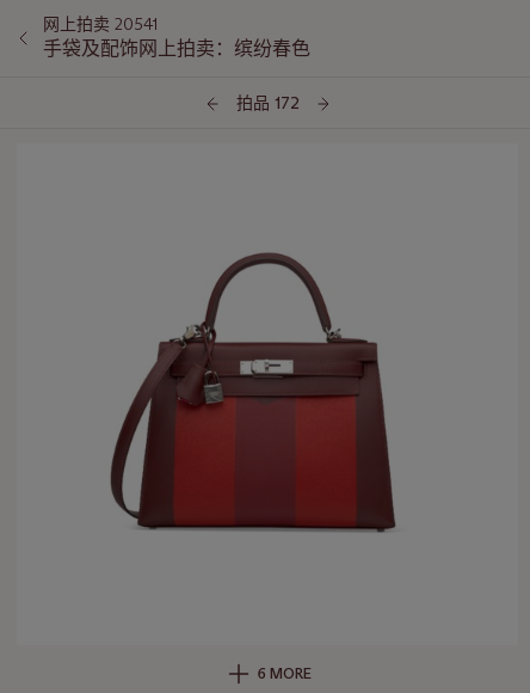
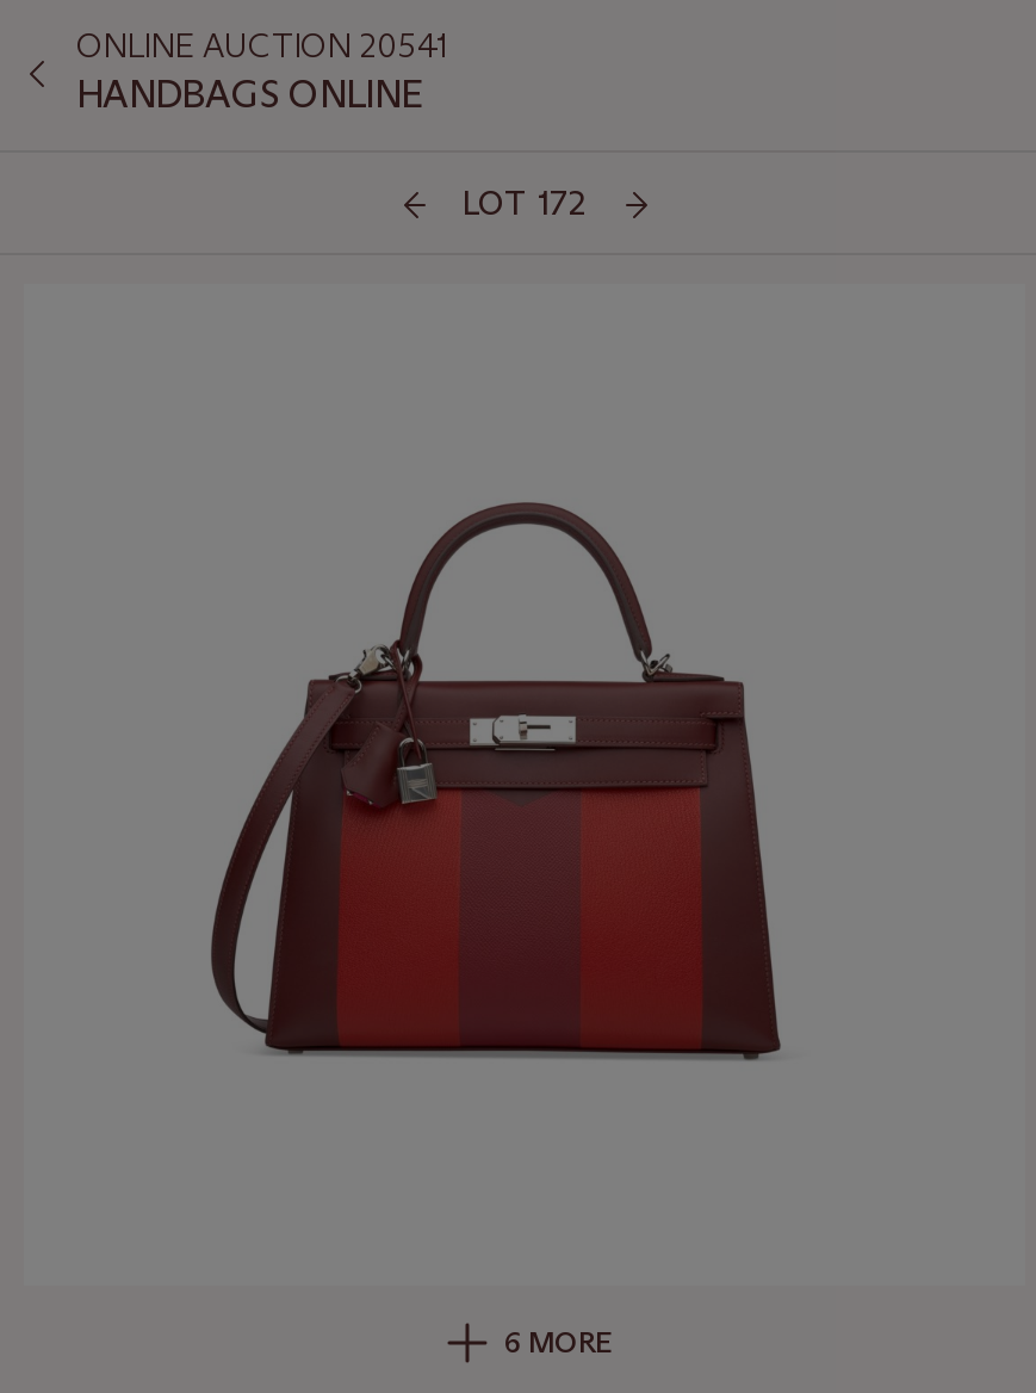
[43,13,310,60] 网上拍卖 20541 | 手袋及配饰网上拍卖：缤纷春色 -> [76,24,446,117] ONLINE AUCTION 20541 | HANDBAGS ONLINE
[236,92,299,114] 拍品 172 -> [461,182,588,225] LOT 172

